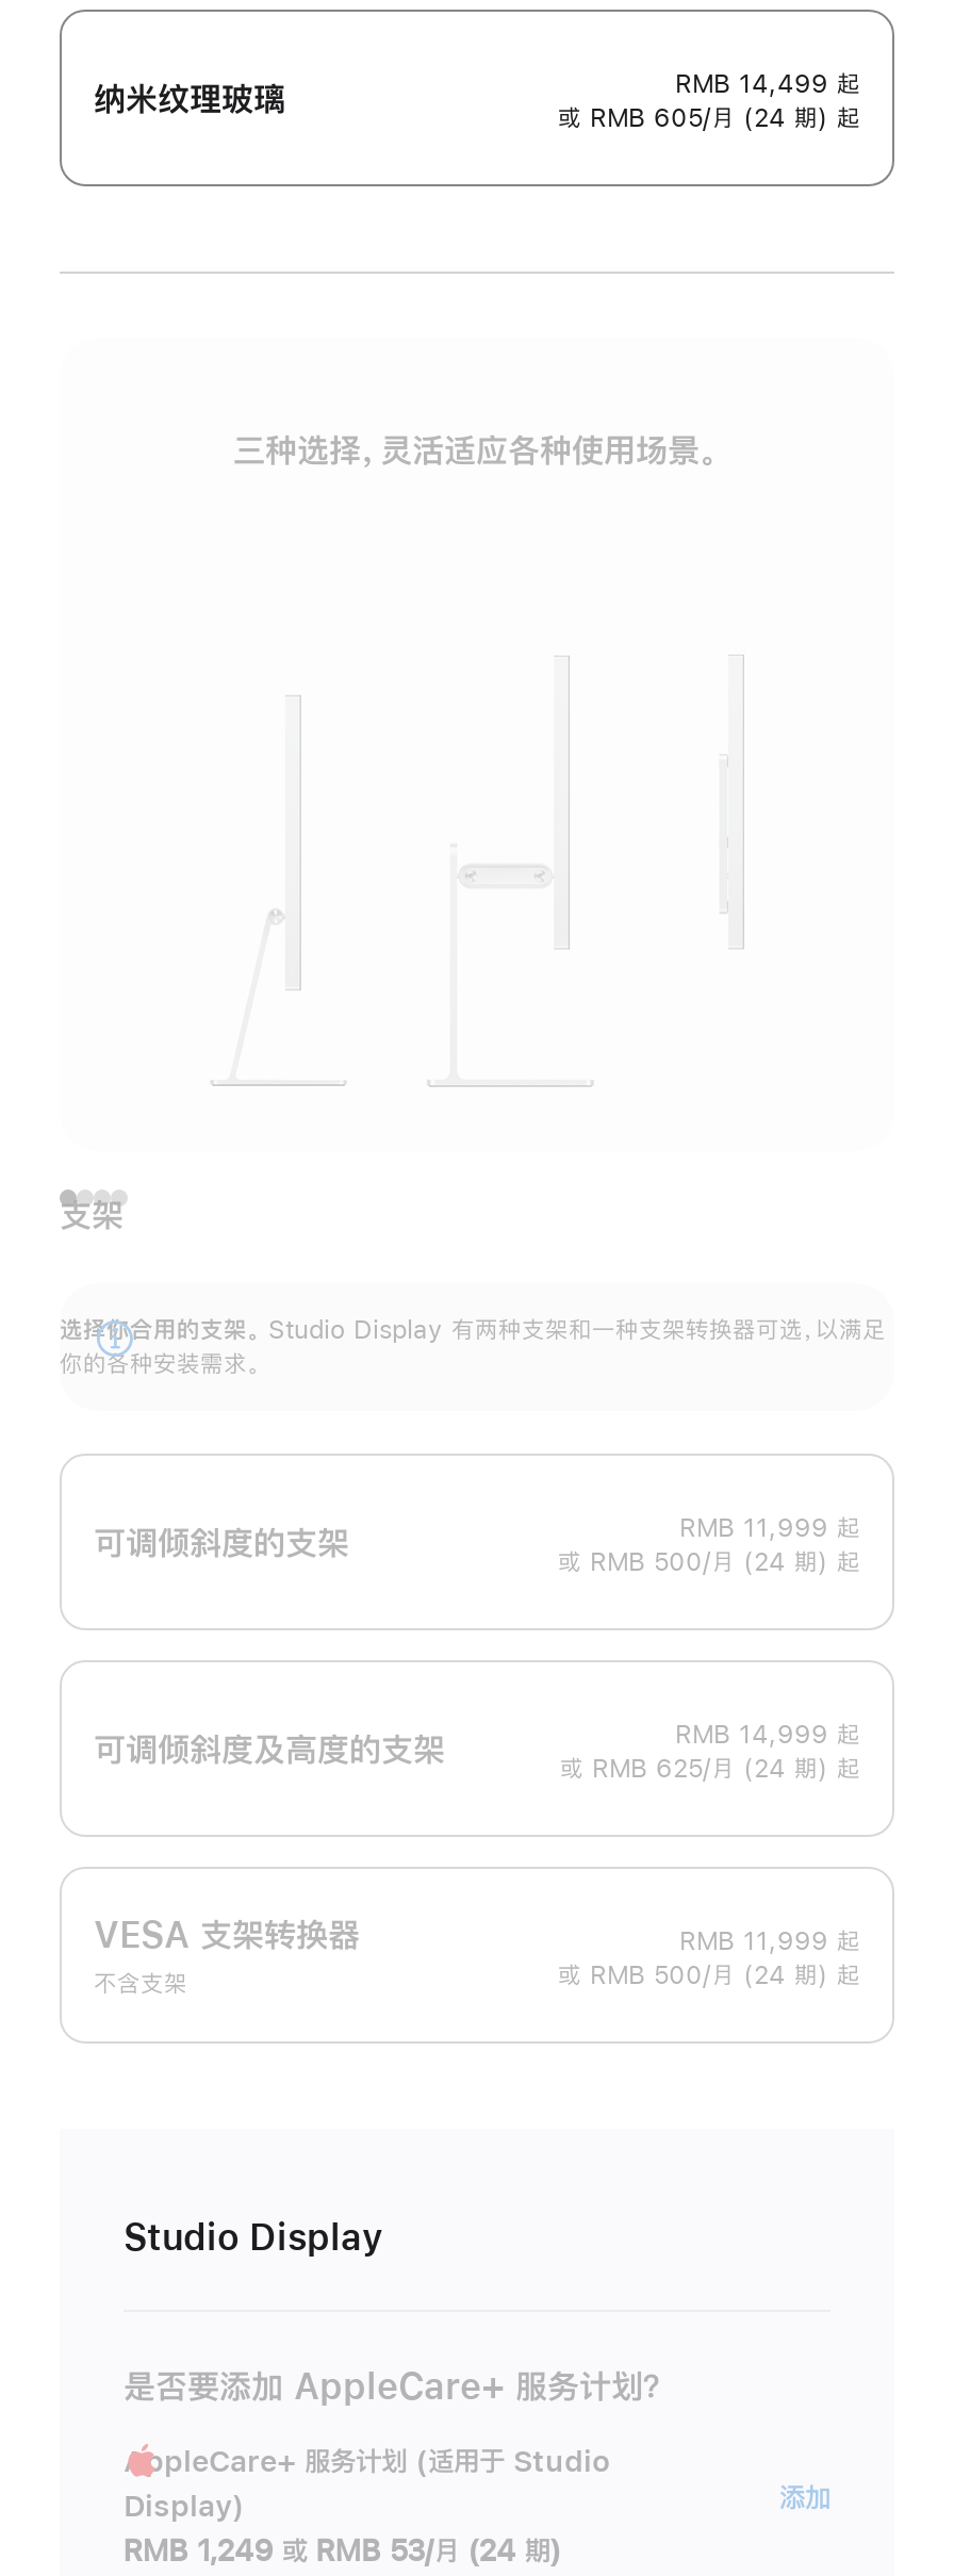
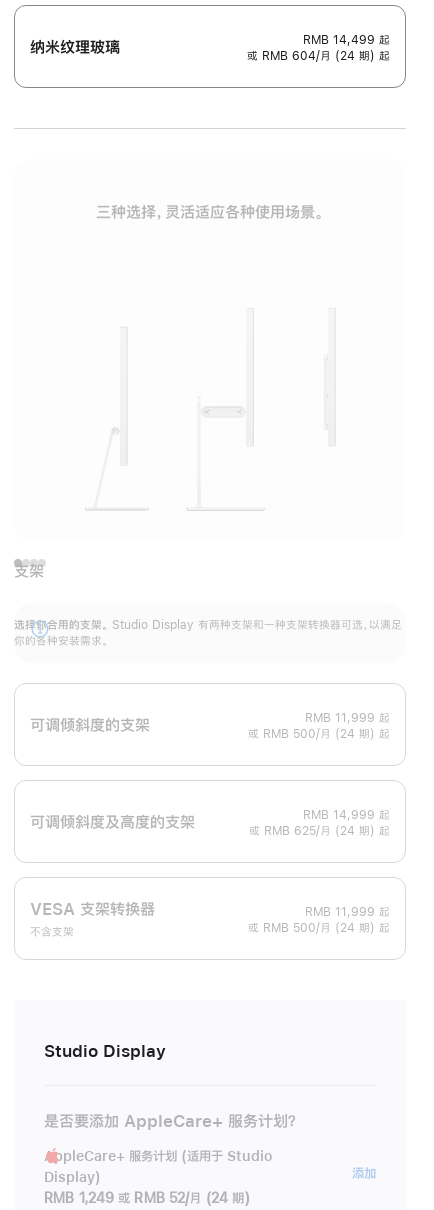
[558,106,860,131] 或 RMB 605/月 (24 期) 起 -> [247,50,390,62] 或 RMB 604/月 (24 期) 起
[124,2536,562,2566] RMB 1,249 或 RMB 53/月 (24 期) -> [44,1191,250,1205] RMB 1,249 或 RMB 52/月 (24 期)

